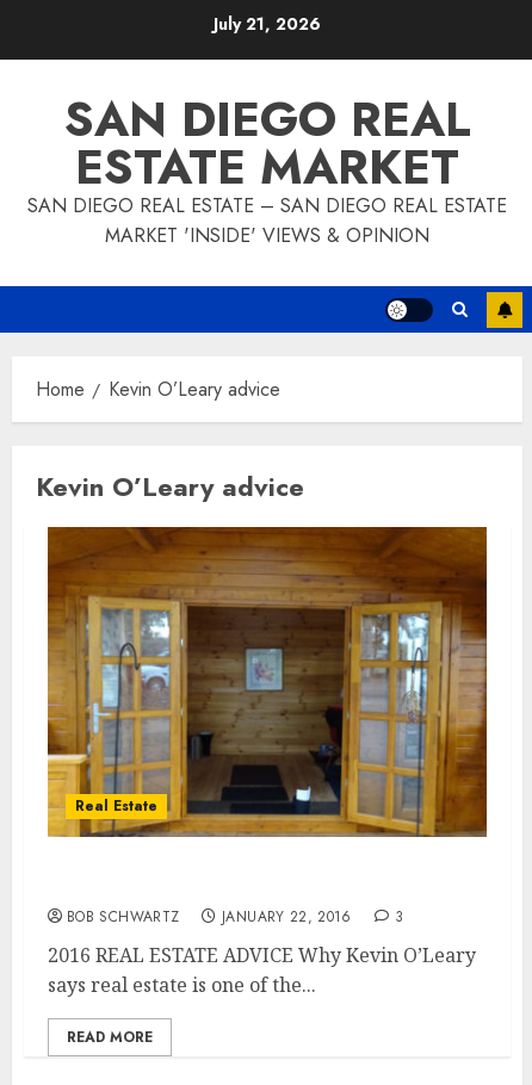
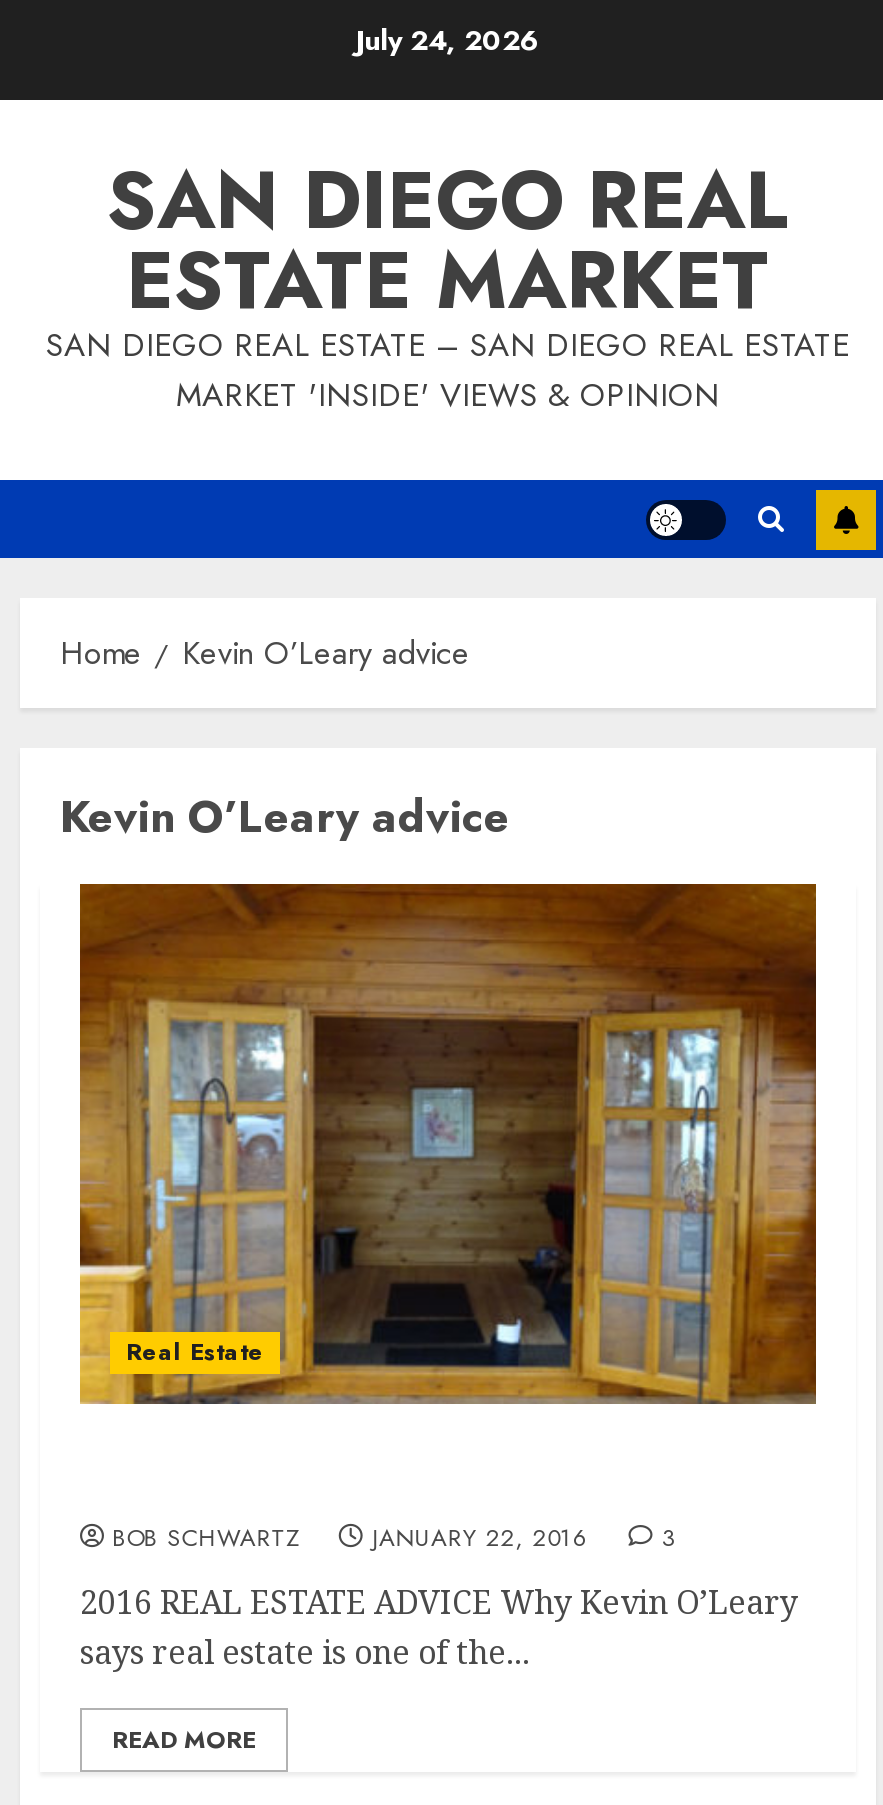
[214,12,321,36] July 21, 2026 -> [356,20,540,60] July 24, 2026

